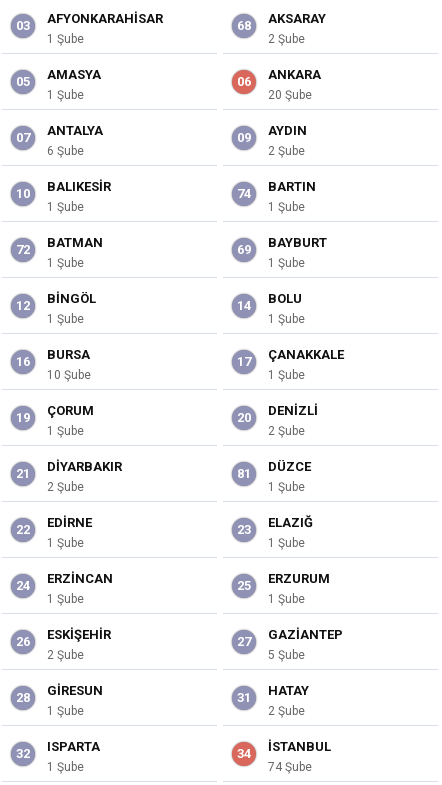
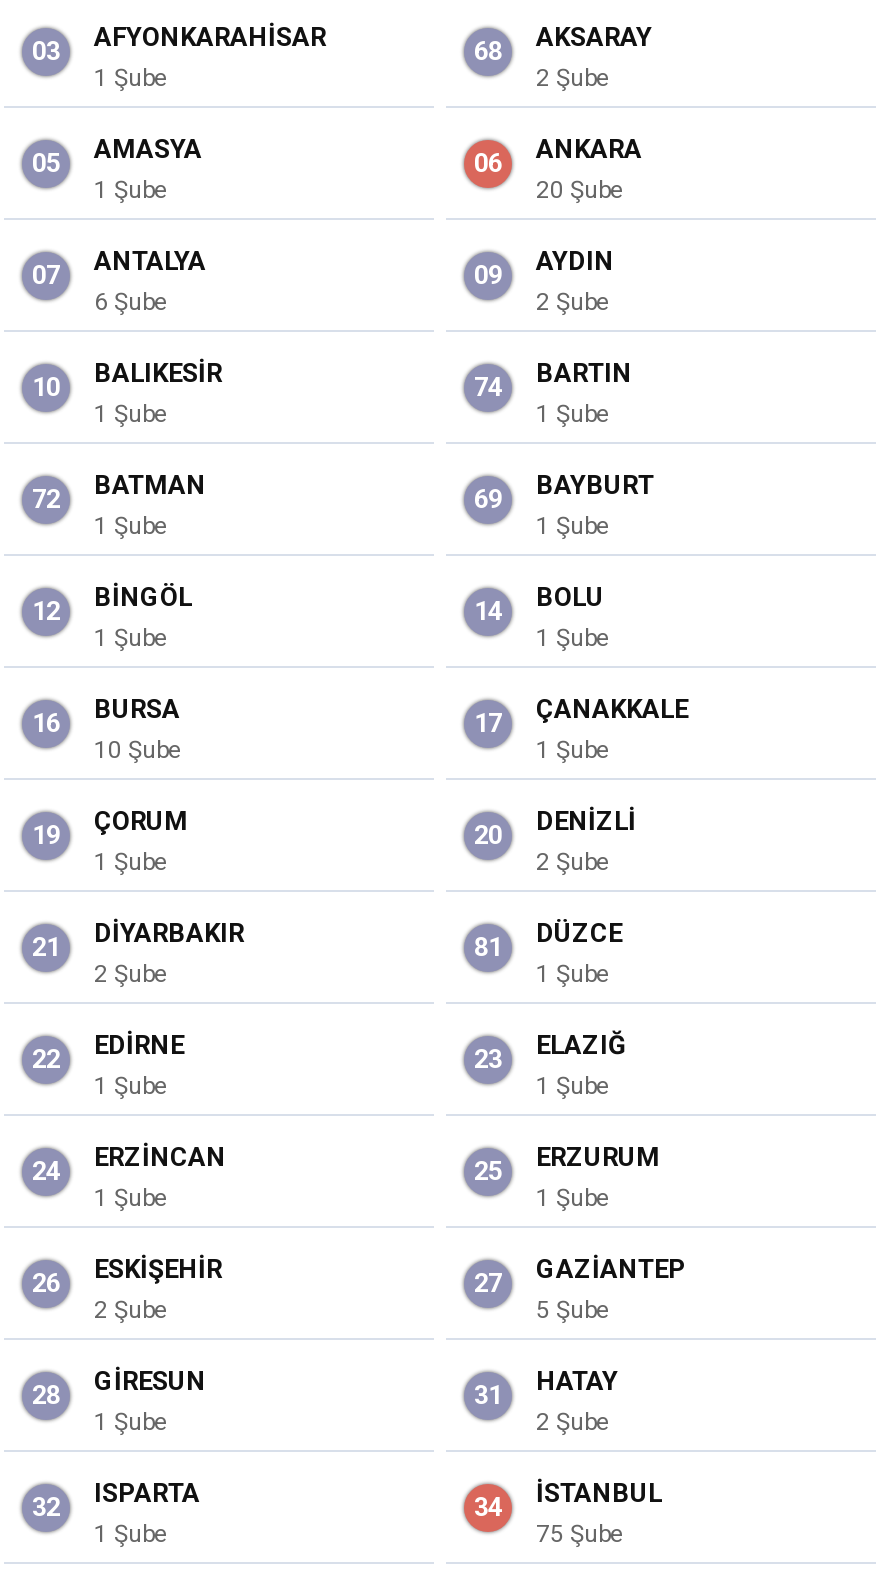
[268,760,312,774] 74 Şube -> [536,1520,624,1548] 75 Şube

